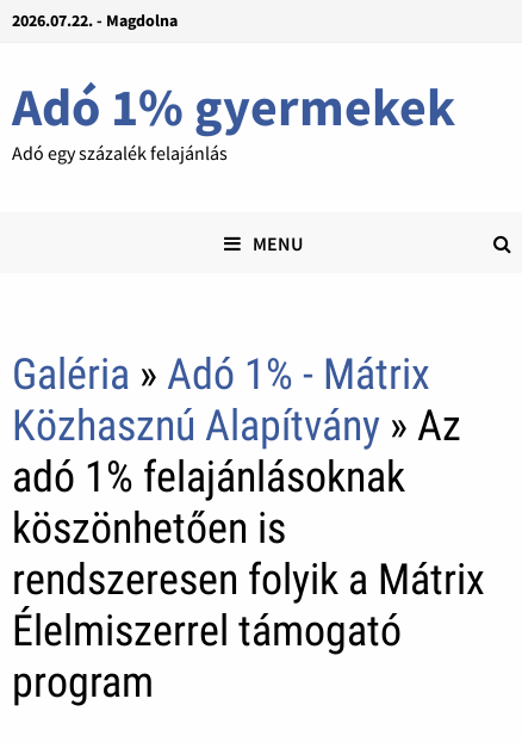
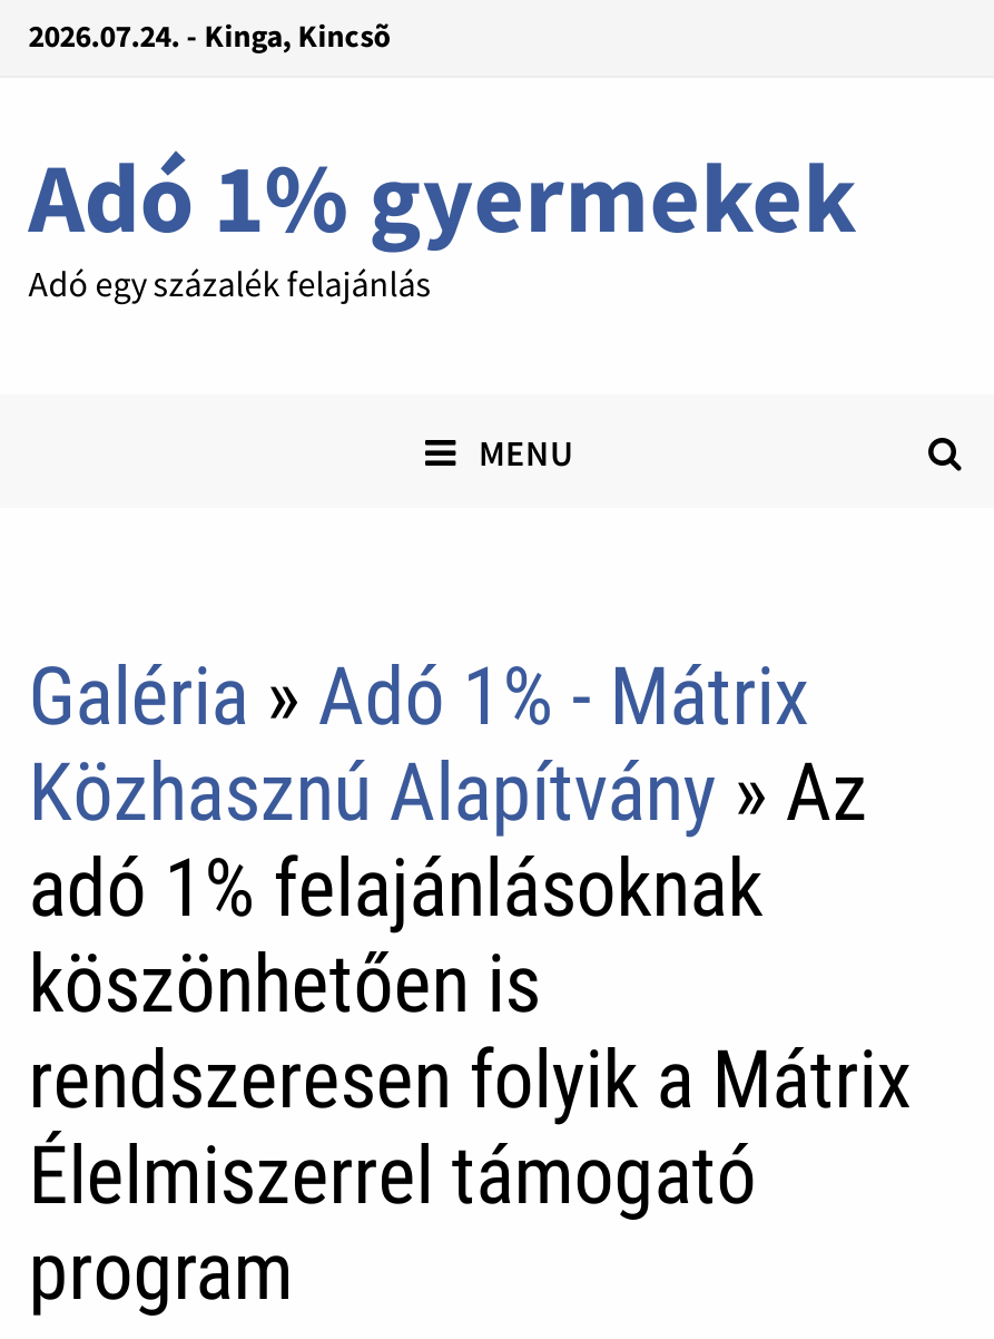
[12,10,177,31] 2026.07.22. - Magdolna -> [28,16,391,56] 2026.07.24. - Kinga, Kincsõ

